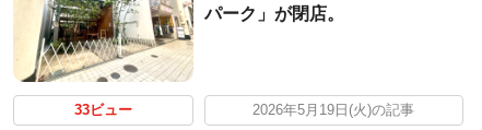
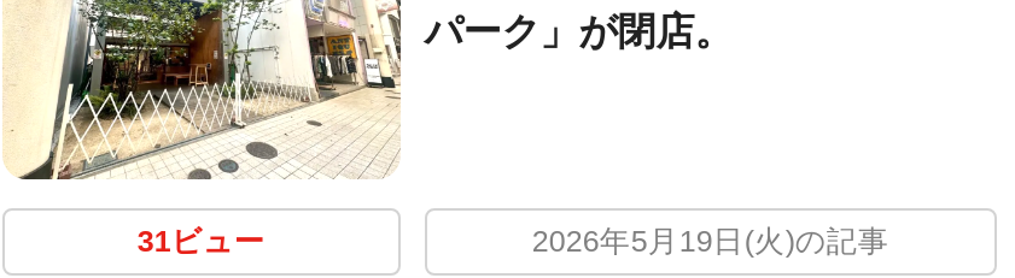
[74,103,132,118] 33ビュー -> [137,226,265,259] 31ビュー

